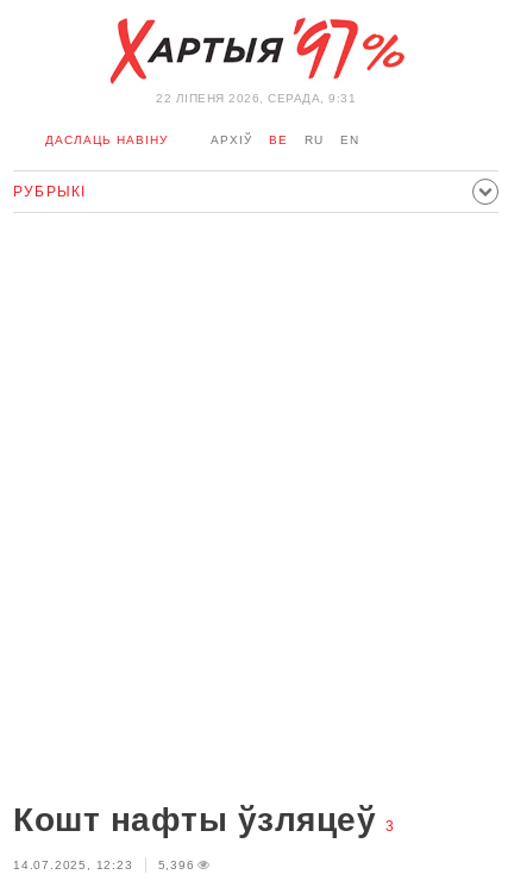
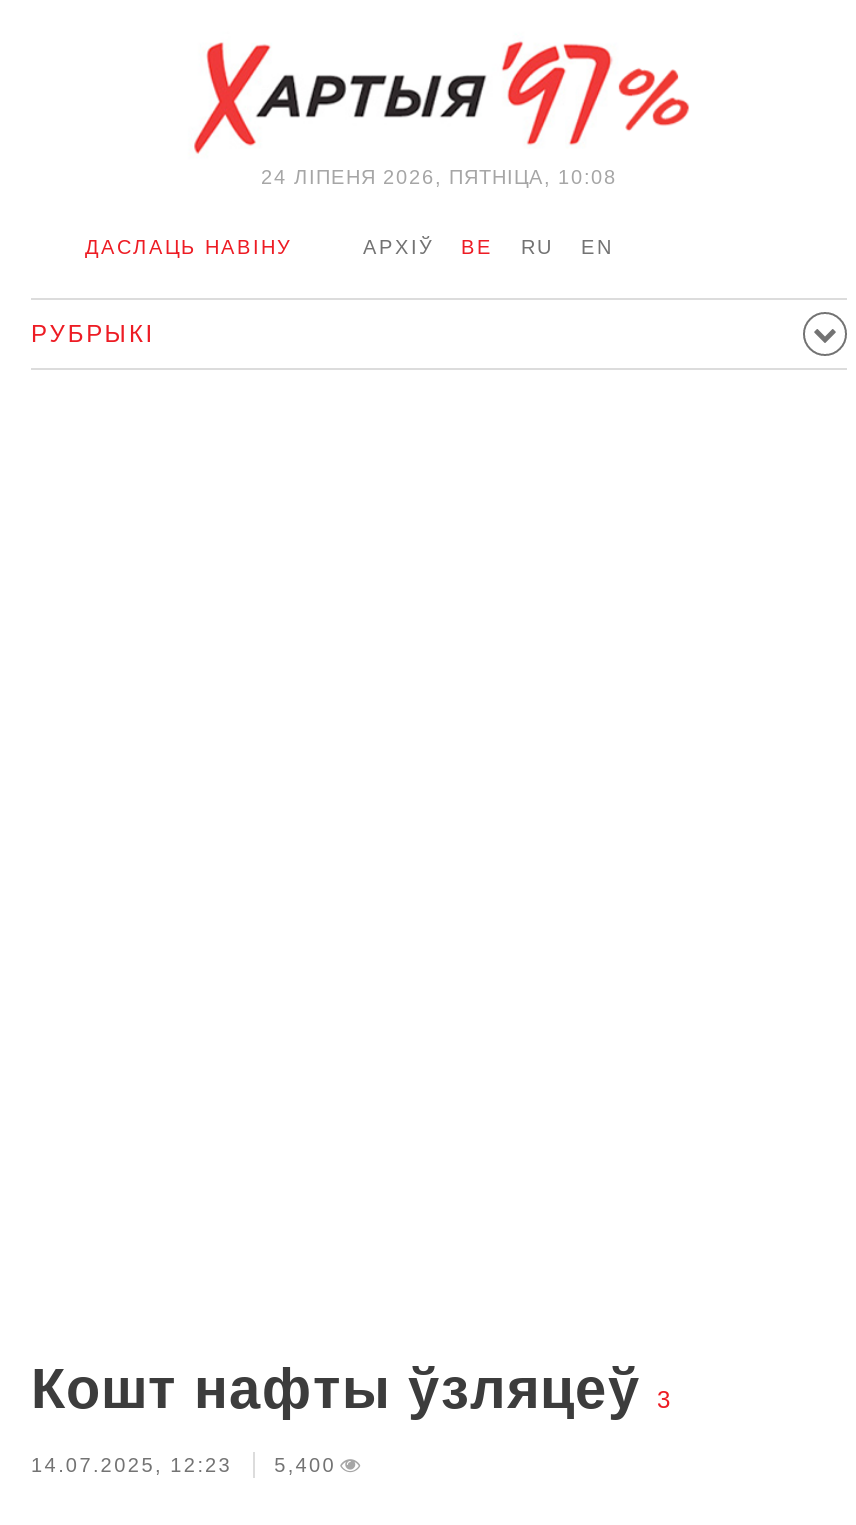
[156,92,356,105] 22 ЛIПЕНЯ 2026, СЕРАДА, 9:31 -> [261,166,617,188] 24 ЛIПЕНЯ 2026, ПЯТНІЦА, 10:08
[13,858,195,872] 14.07.2025, 12:23 5,396 -> [31,1454,336,1476] 14.07.2025, 12:23 5,400

